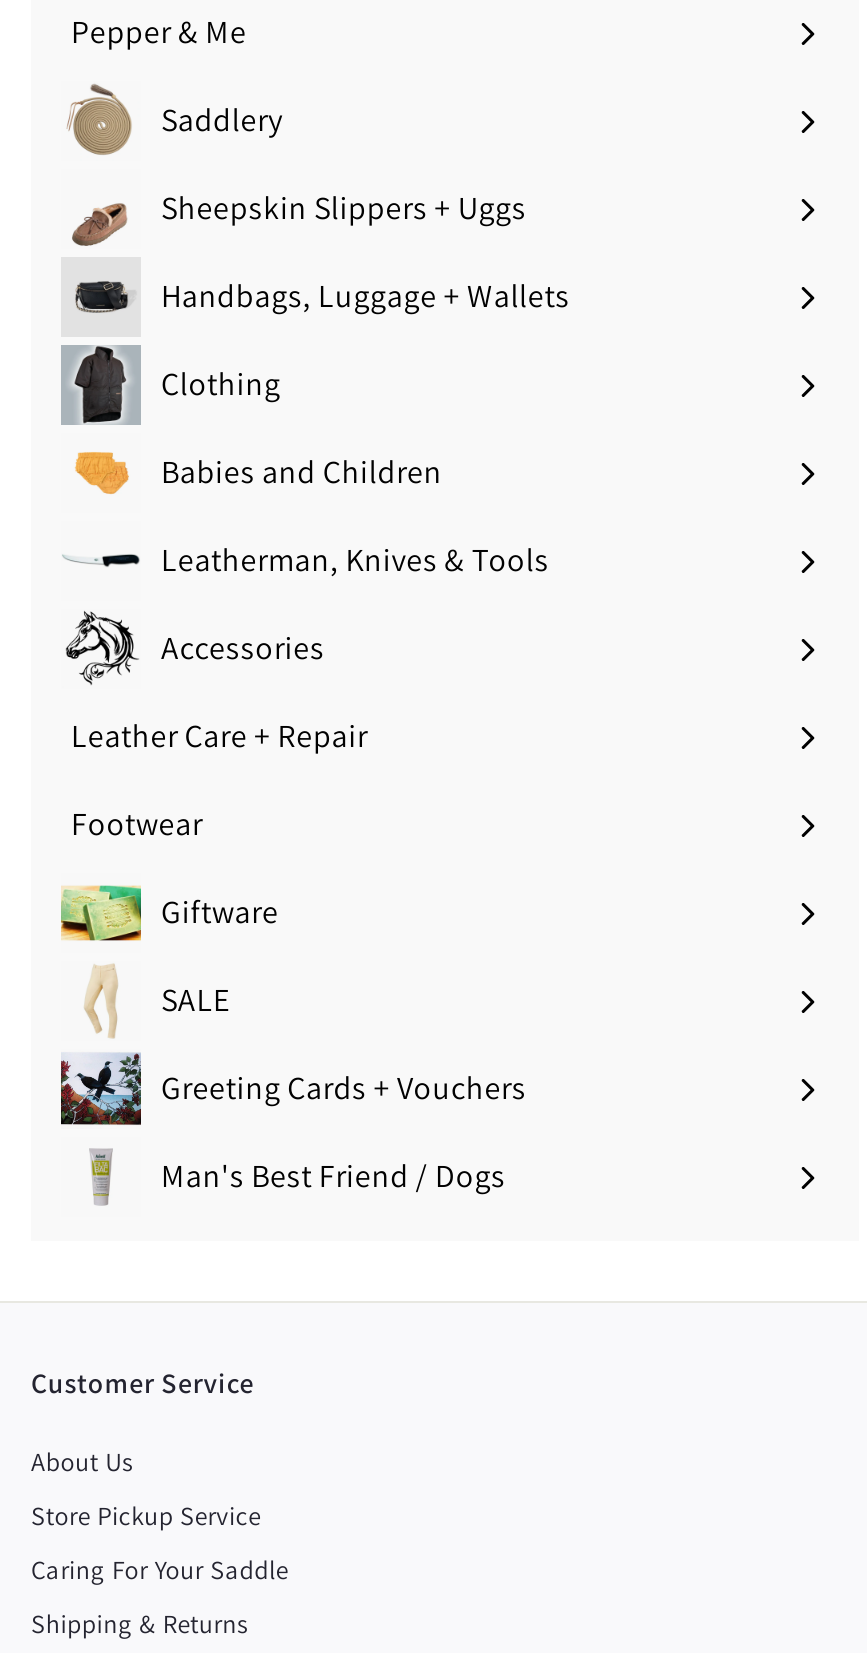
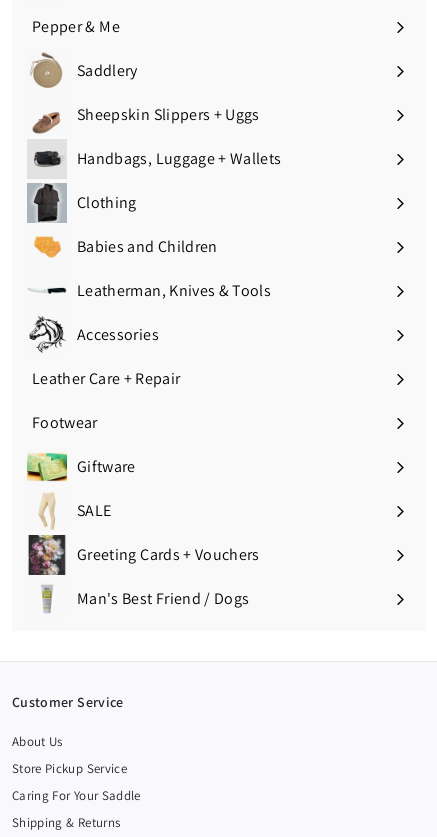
[59,1049,143,1125] [image] -> [27,534,67,571] [image]

